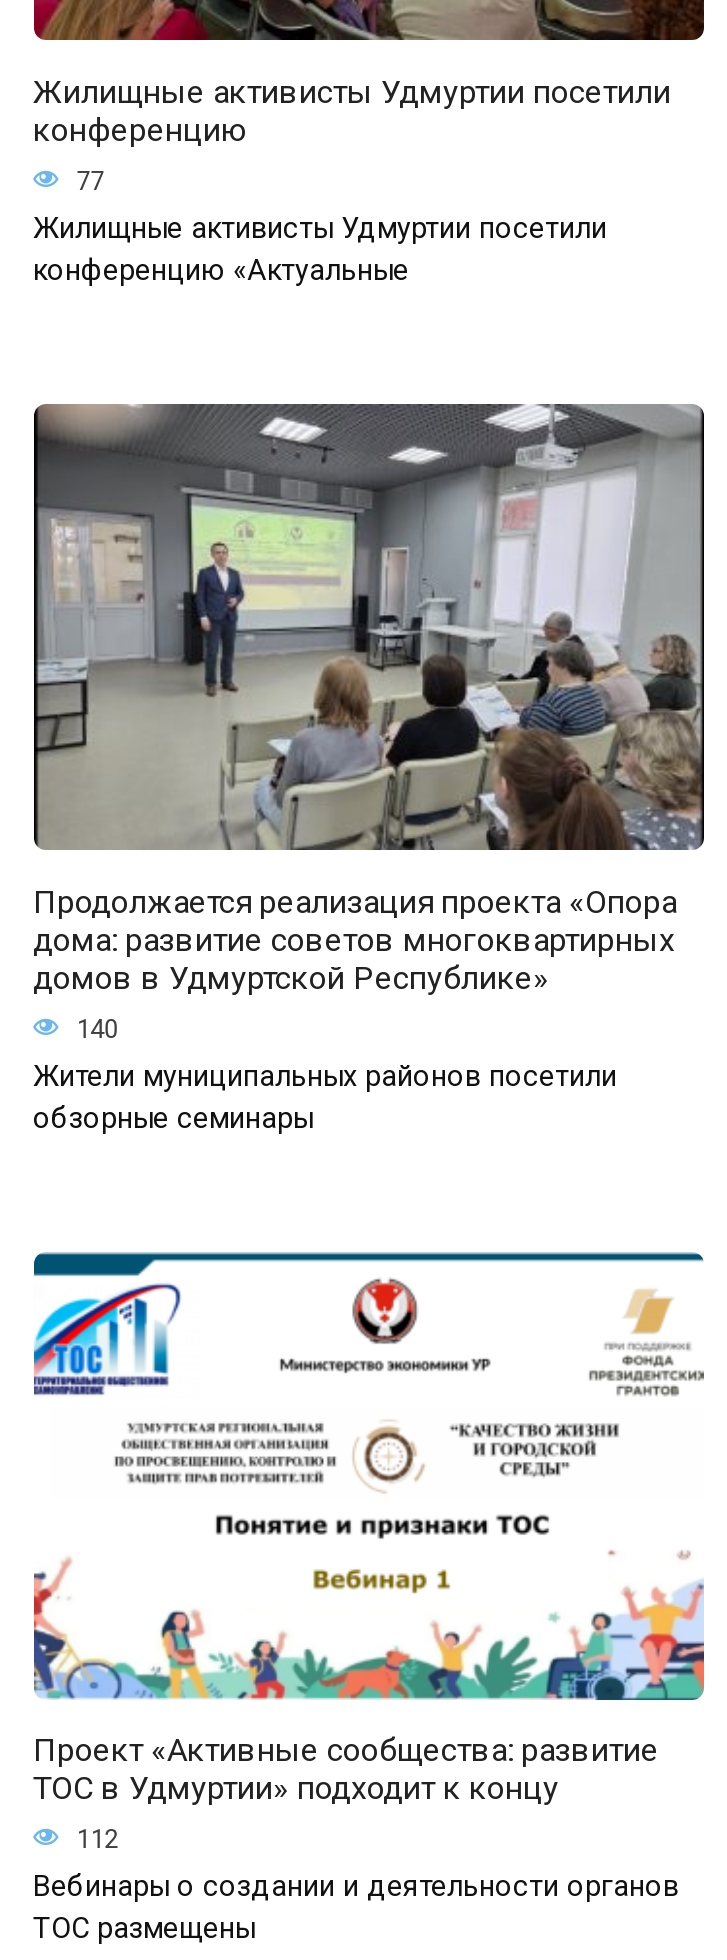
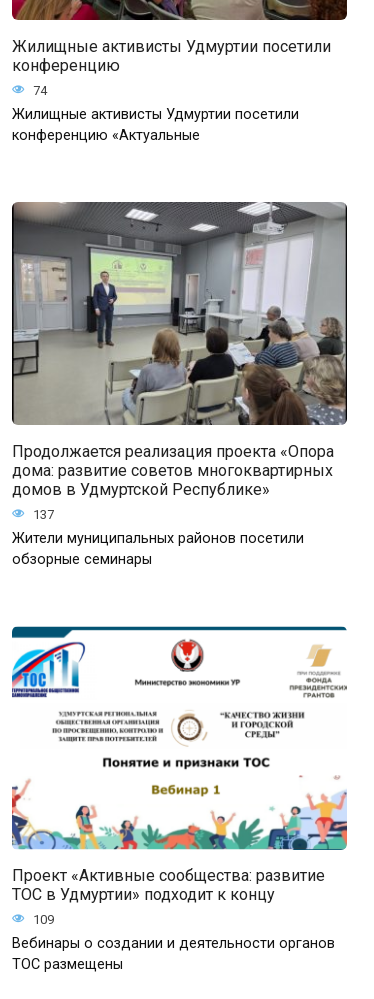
[76,166,104,196] 77 -> [33,83,47,98] 74
[76,1014,118,1044] 140 -> [33,507,54,522] 137
[76,1824,118,1854] 112 -> [33,912,54,927] 109

